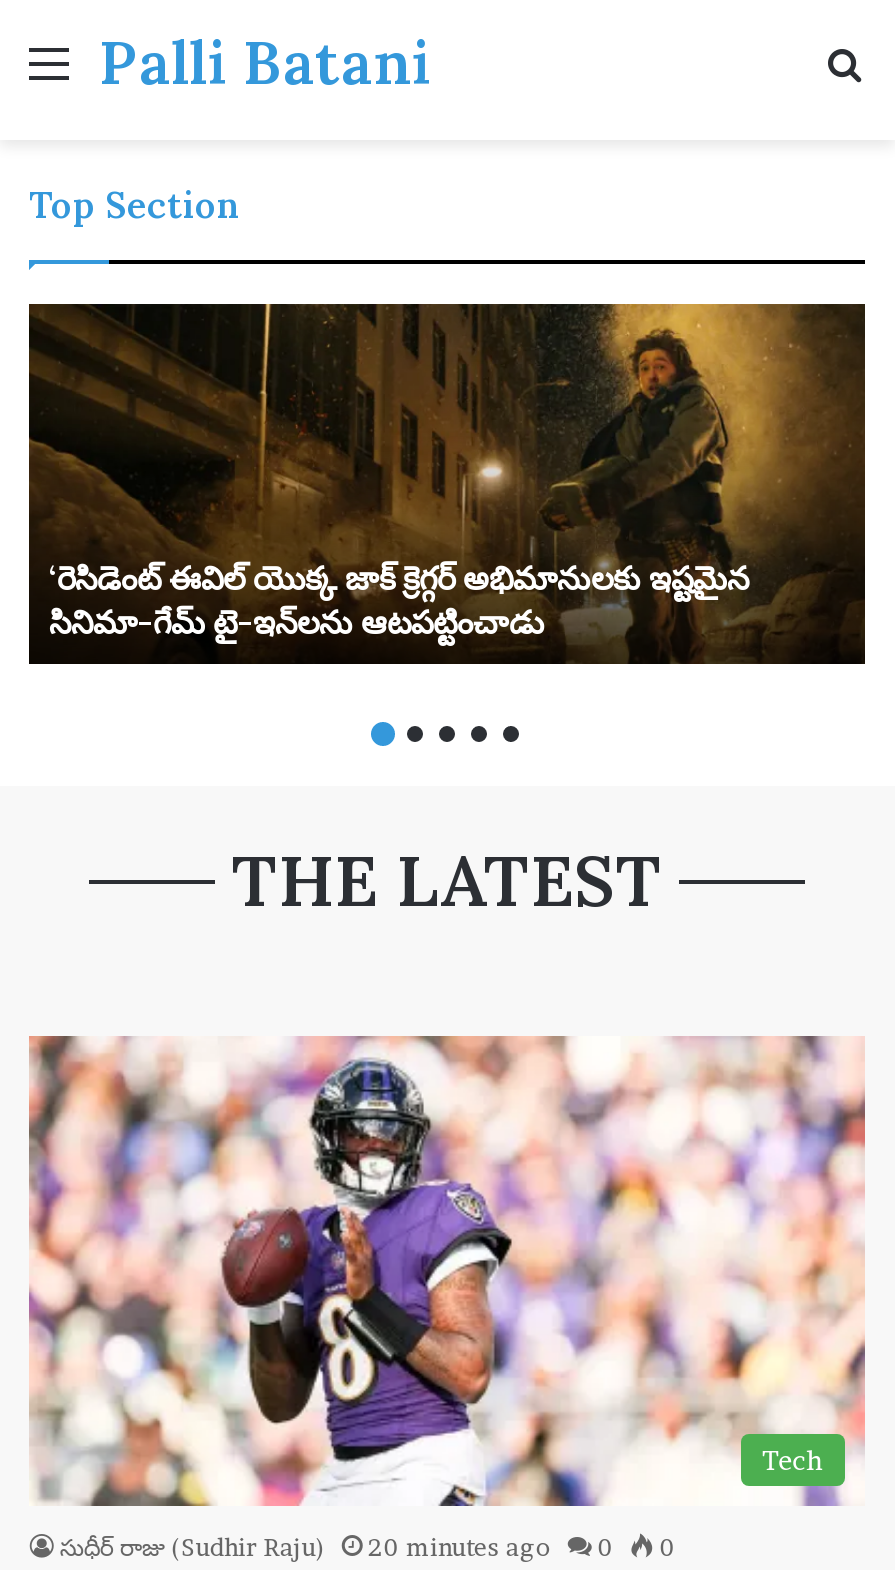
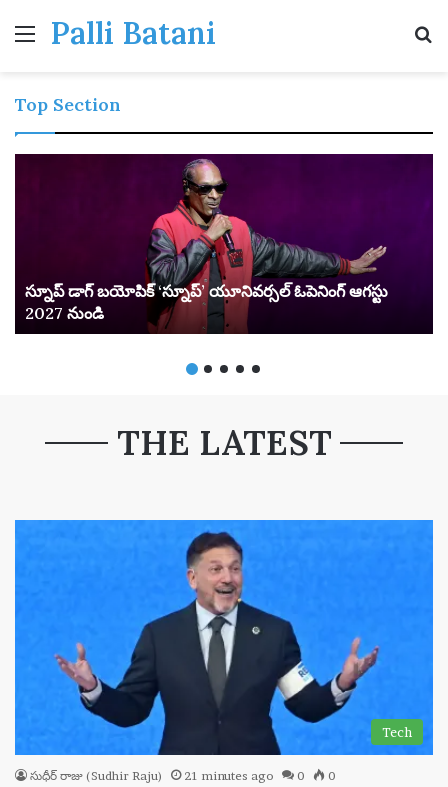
[29,302,865,664] [image] | ‘రెసిడెంట్ ఈవిల్ యొక్క జాక్ క్రెగ్గర్ అభిమానులకు ఇష్టమైన | సినిమా-గేమ్ టై-ఇన్‌లను ఆటపట్టించాడు -> [15,153,433,334] [image] | స్నూప్ డాగ్ బయోపిక్ ‘స్నూప్’ యూనివర్సల్ ఓపెనింగ్ ఆగస్టు | 2027 నుండి
[27,1034,867,1563] [image] | సుధీర్ రాజు (Sudhir Raju) 20 minutes ago 0 0 -> [14,519,434,783] [image] | సుధీర్ రాజు (Sudhir Raju) 21 minutes ago 0 0

